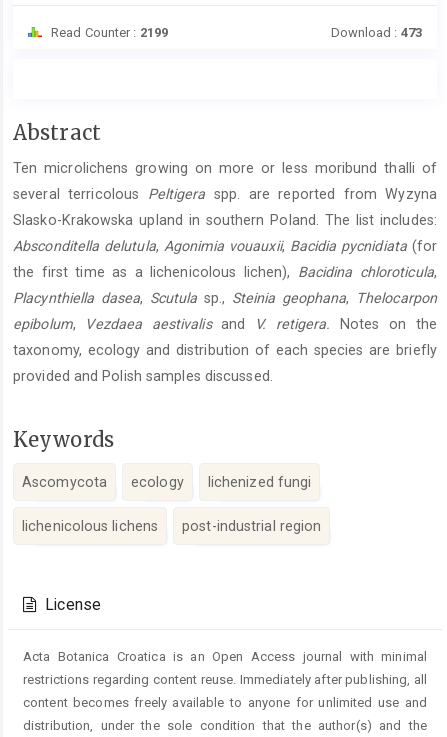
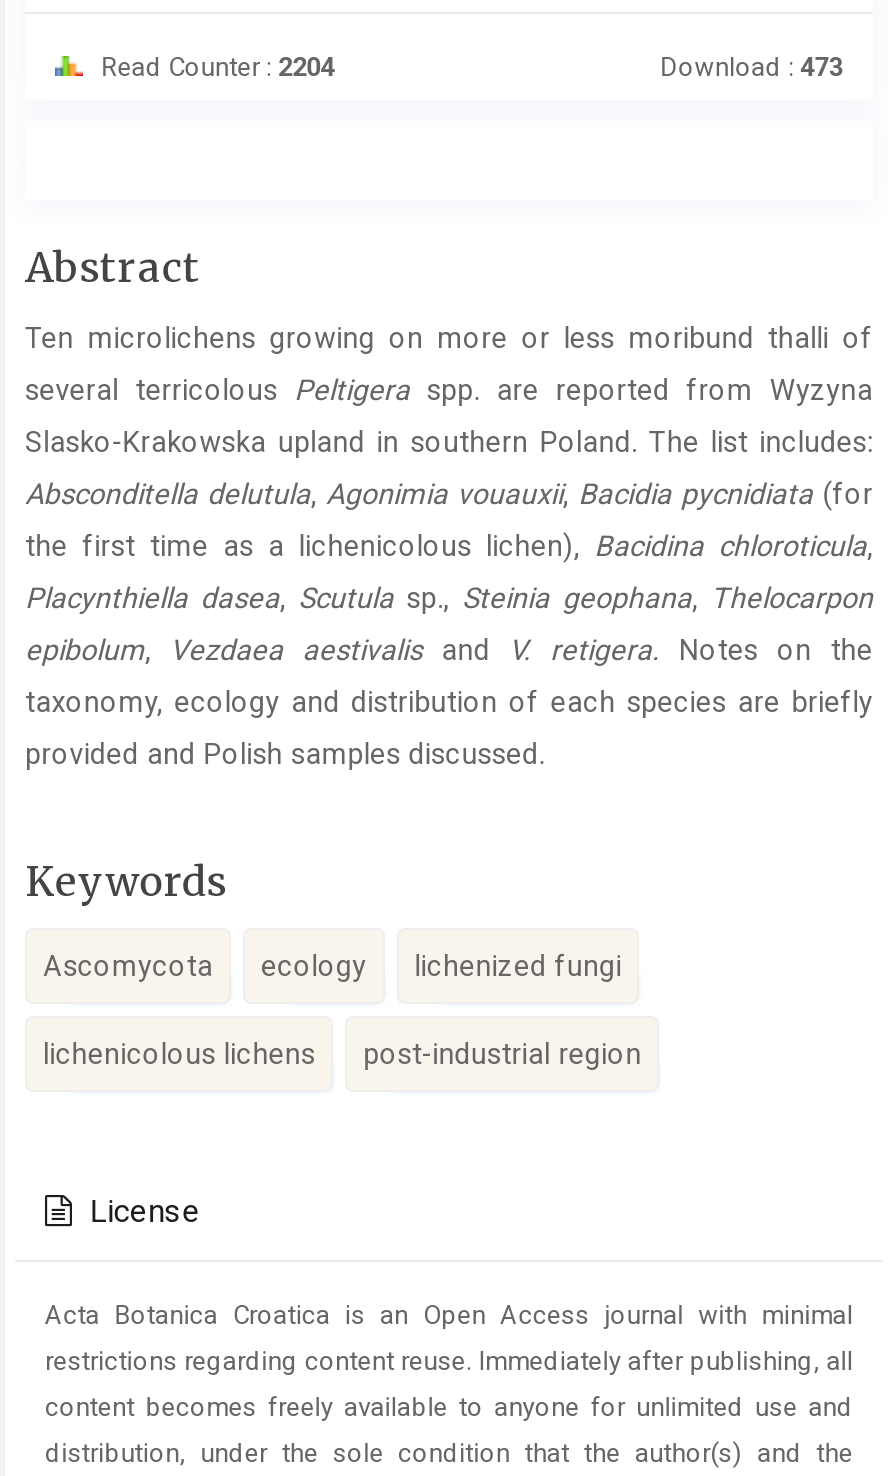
[48,25,168,40] Read Counter : 2199 -> [95,51,335,81] Read Counter : 2204

